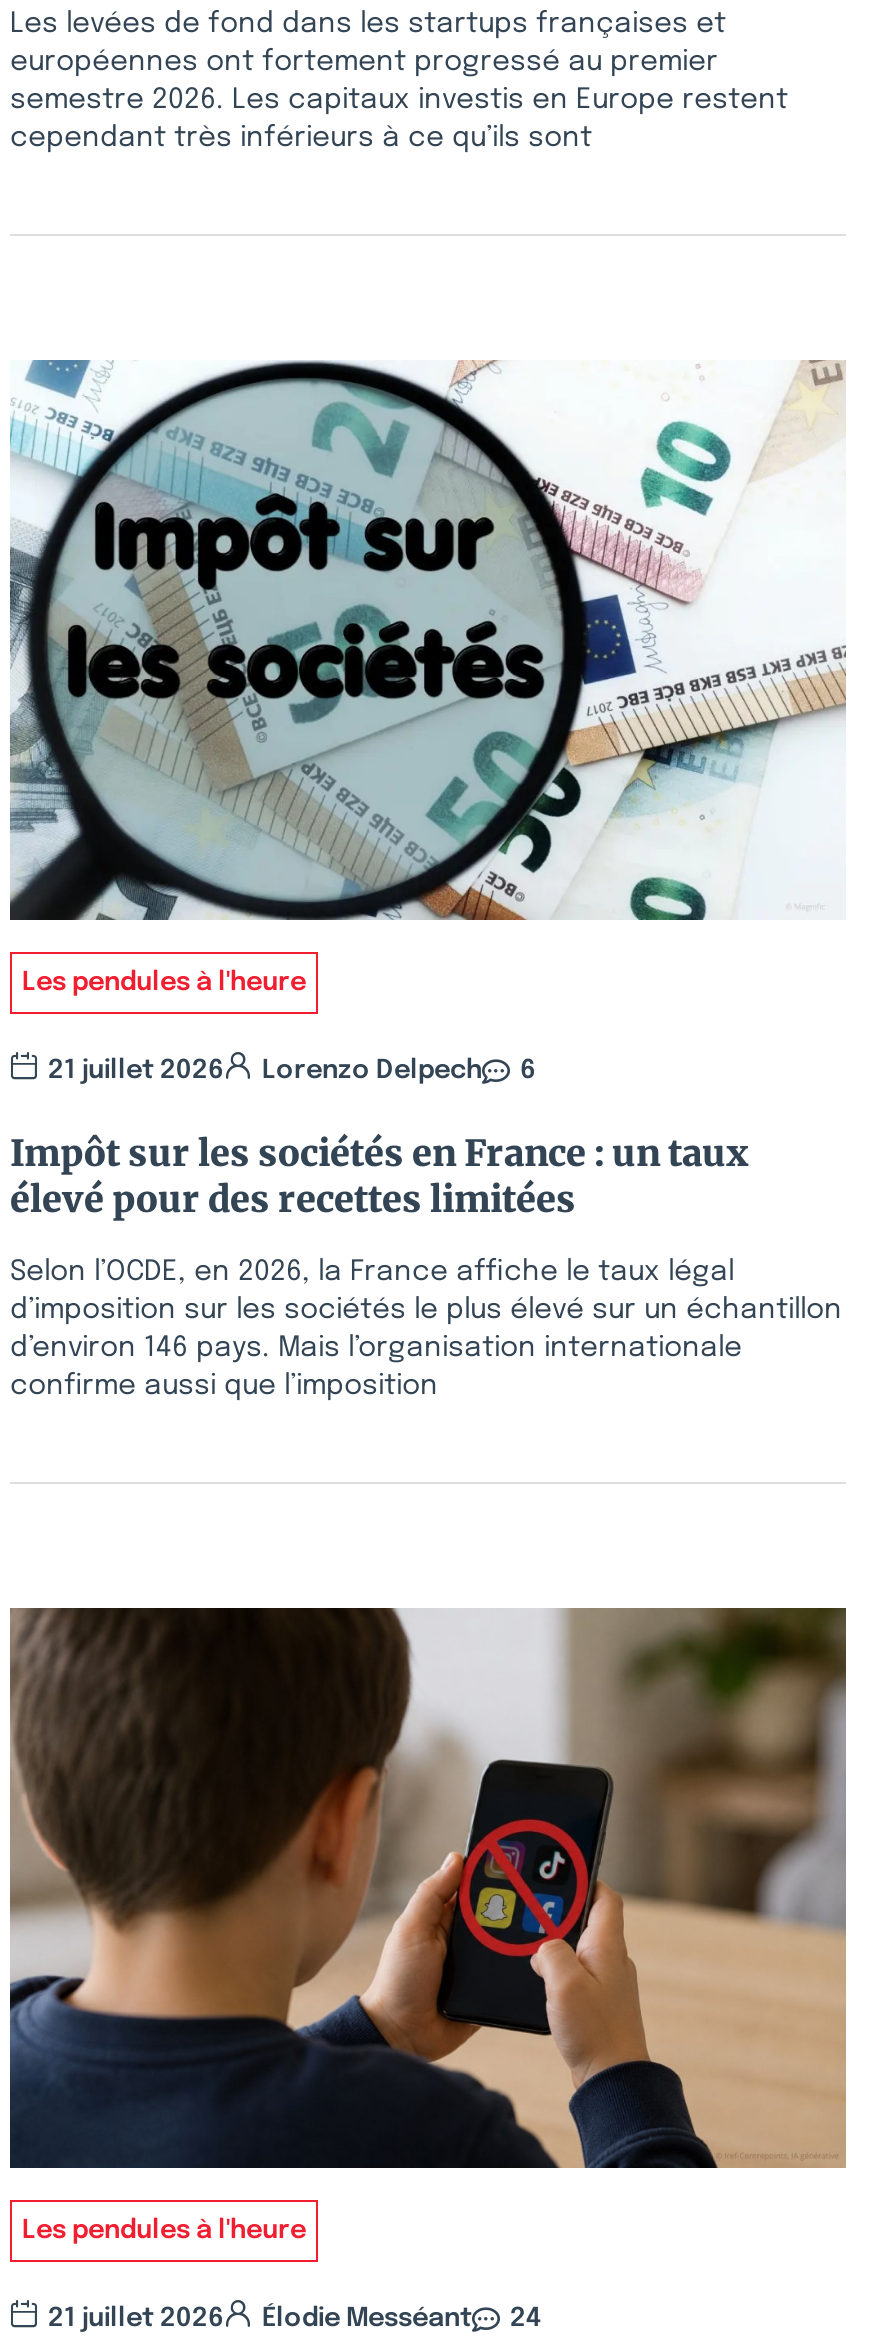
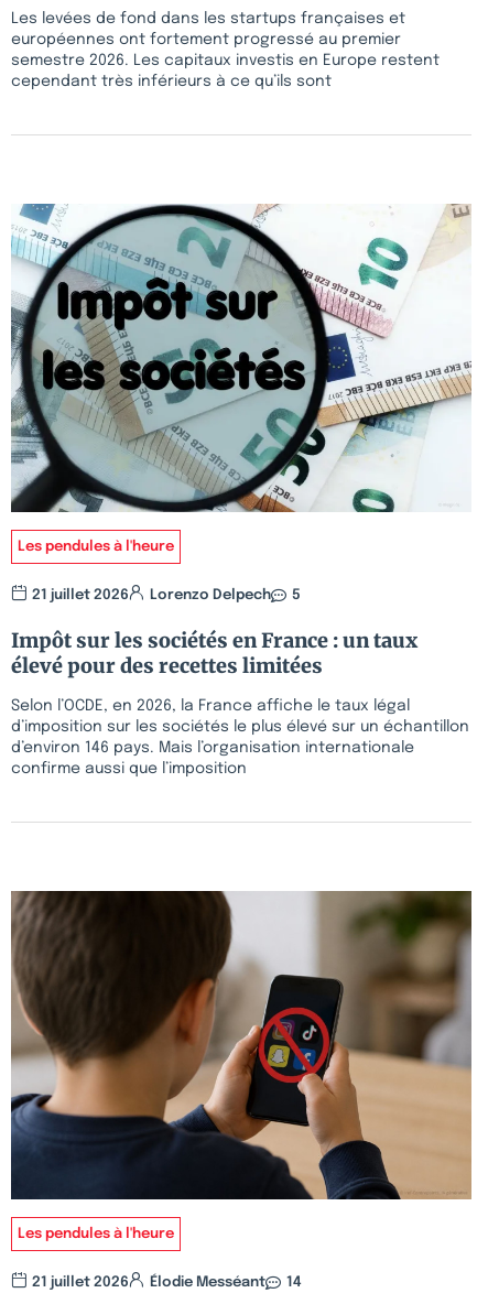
[48,1058,536,1084] 21 juillet 2026 Lorenzo Delpech 6 -> [32,588,301,602] 21 juillet 2026 Lorenzo Delpech 5
[48,2306,542,2332] 21 juillet 2026 Élodie Messéant 24 -> [32,1275,302,1290] 21 juillet 2026 Élodie Messéant 14

